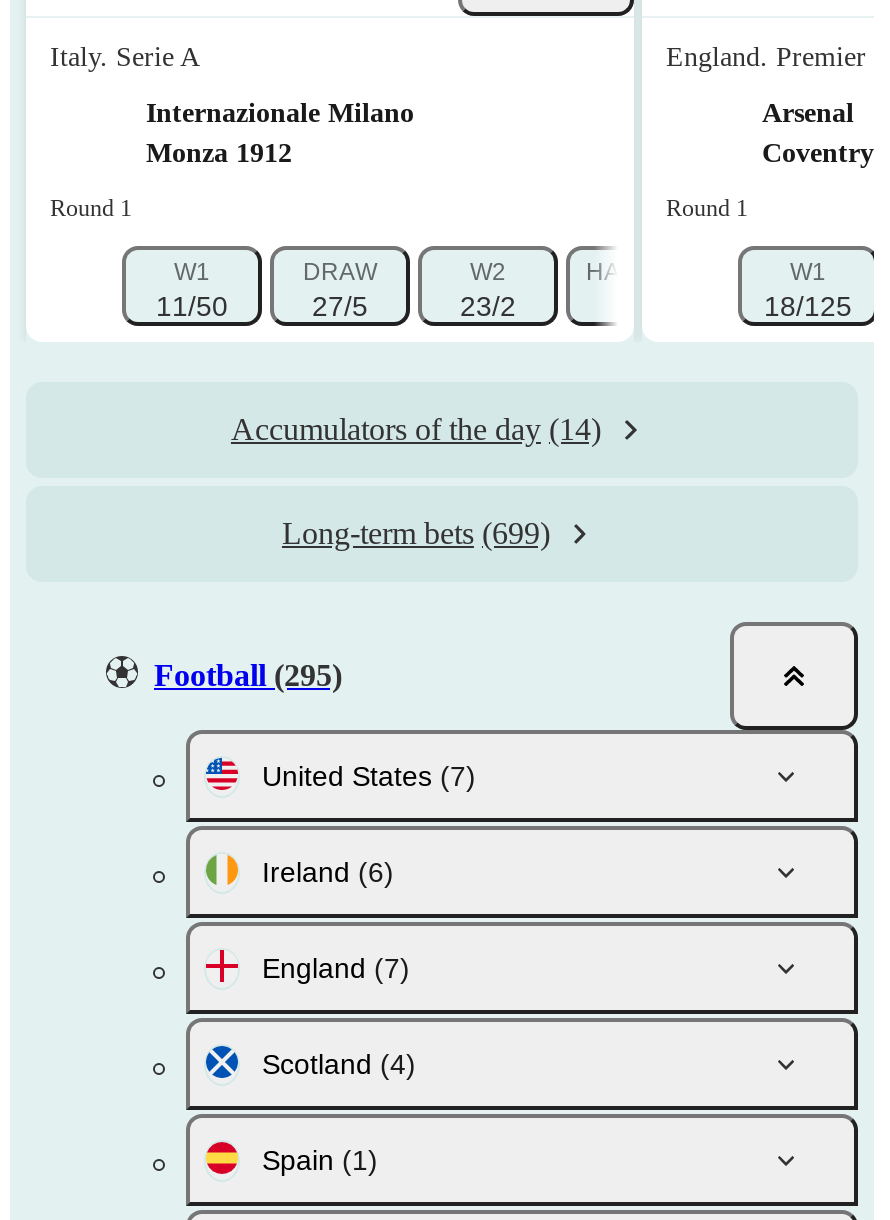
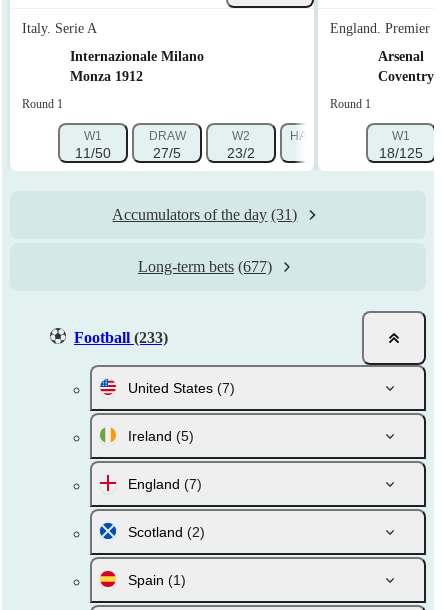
[231,412,601,446] Accumulators of the day (14) -> [112,206,297,223] Accumulators of the day (31)
[282,516,550,550] Long-term bets (699) -> [138,258,272,275] Long-term bets (677)
[154,658,342,692] Football (295) -> [74,329,168,346] Football (233)
[262,856,394,888] Ireland (6) -> [128,428,194,444] Ireland (5)
[262,1048,416,1080] Scotland (4) -> [128,524,205,540] Scotland (2)

